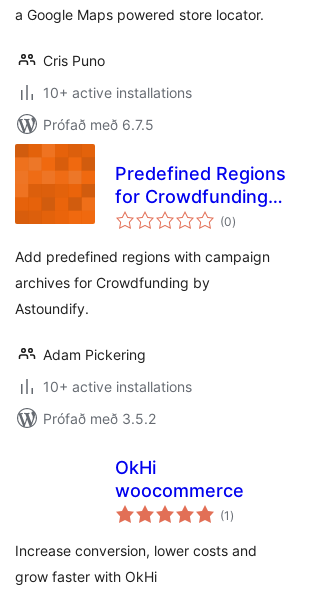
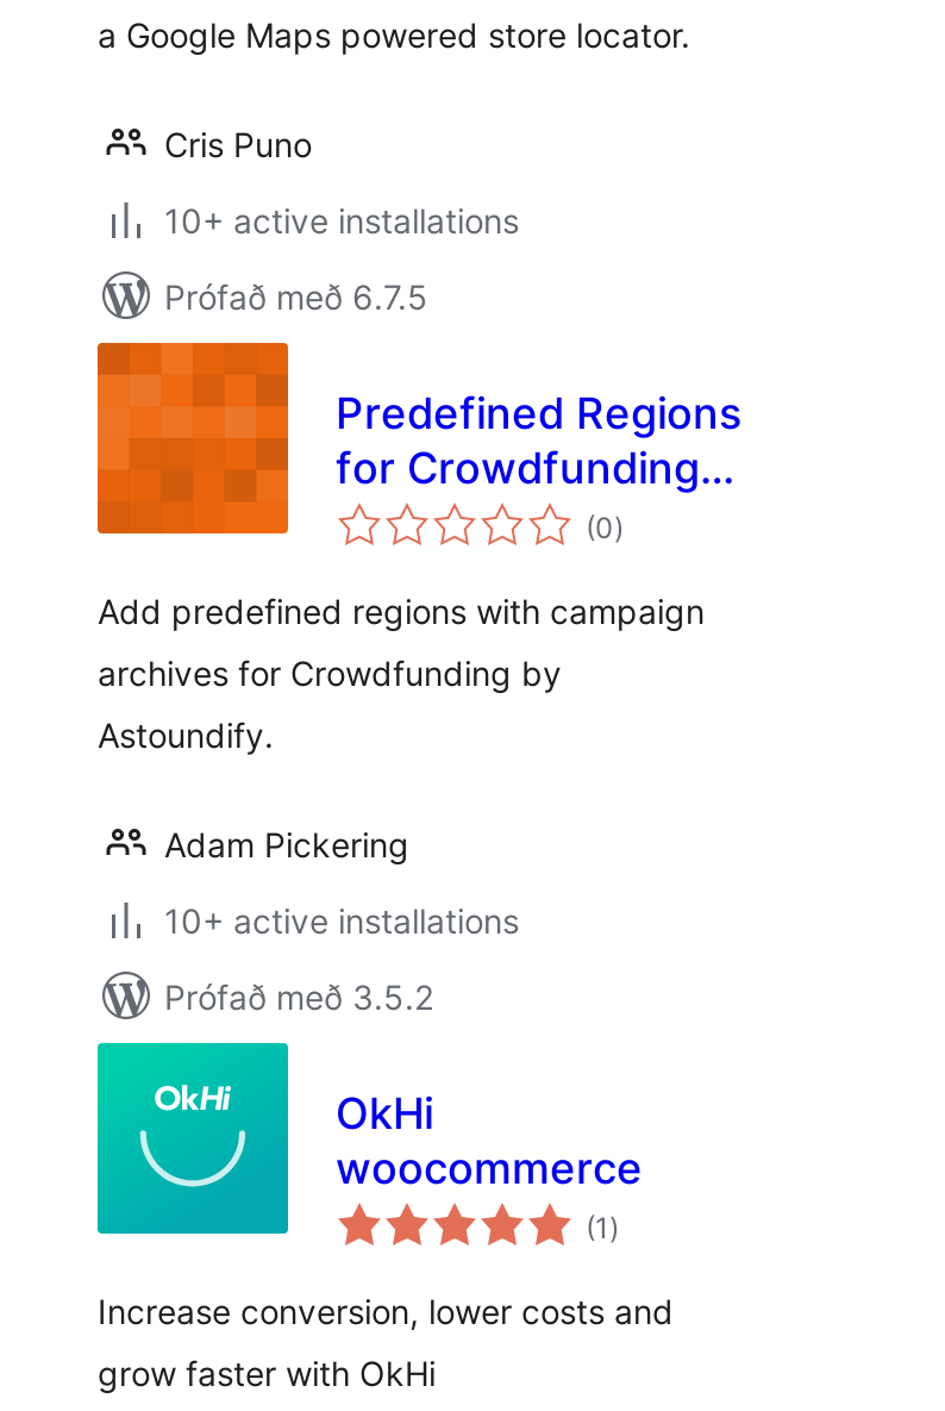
none -> [95,1041,290,1236] [image]

